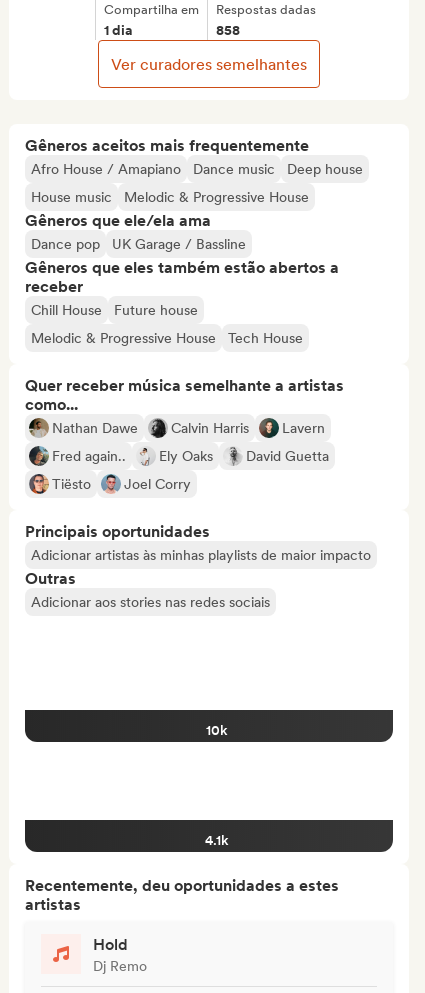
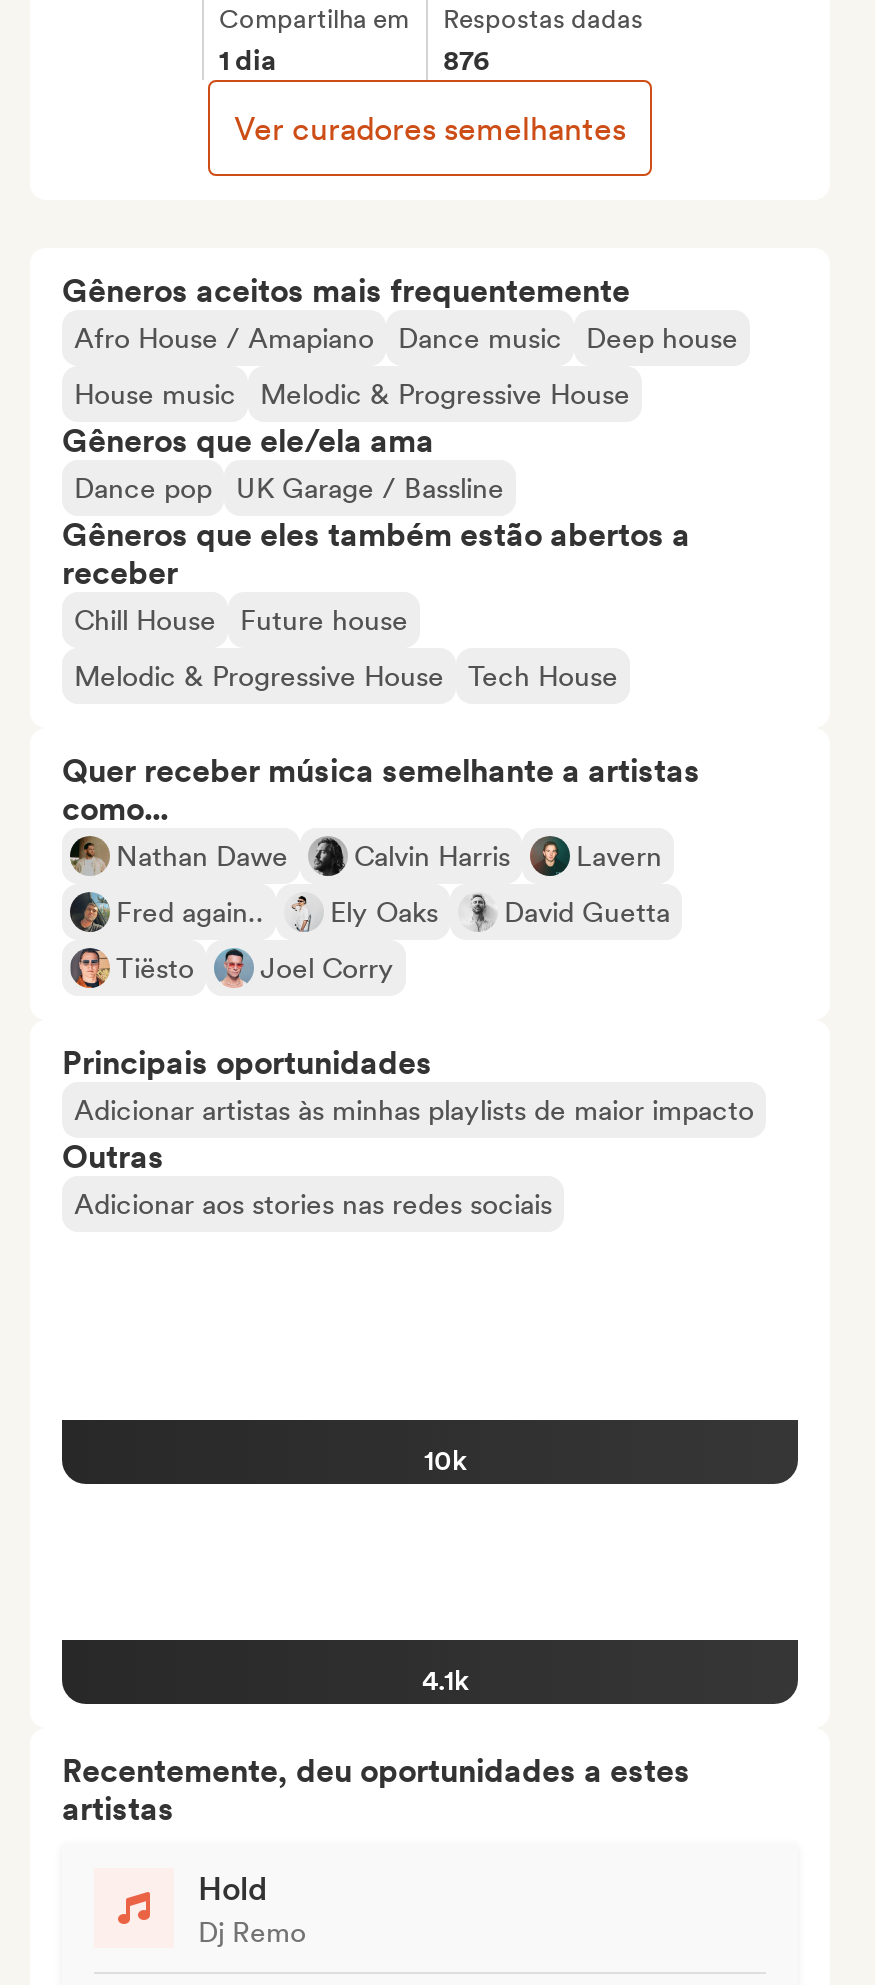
[215,22,239,38] 858 -> [443,44,489,76] 876

